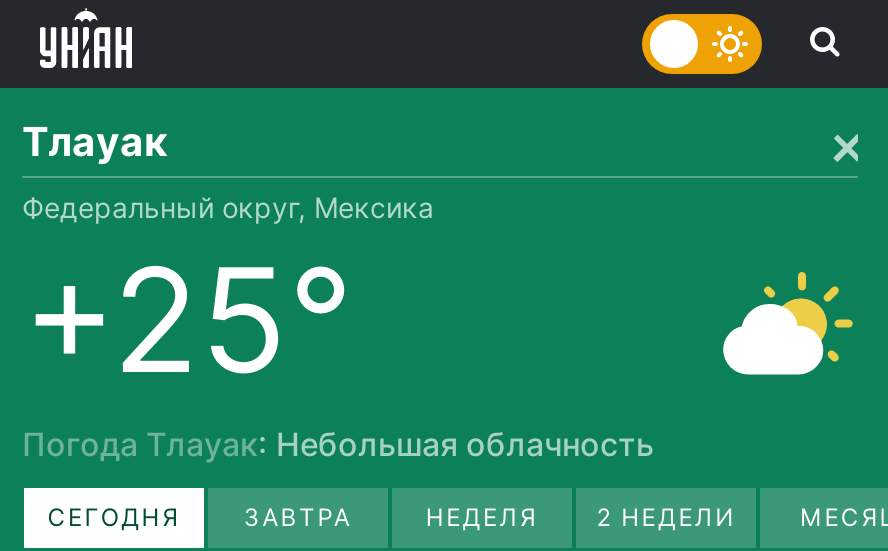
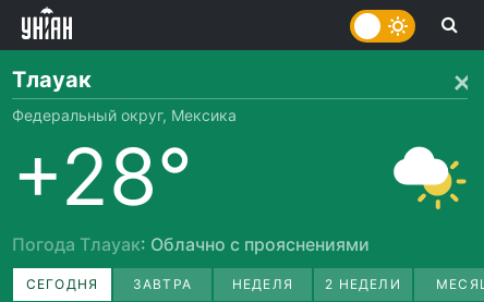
[22,232,854,464] [image] | +25° | Погода Тлауак: Небольшая облачность -> [12,129,467,255] [image] | +28° | Погода Тлауак: Облачно с прояснениями

